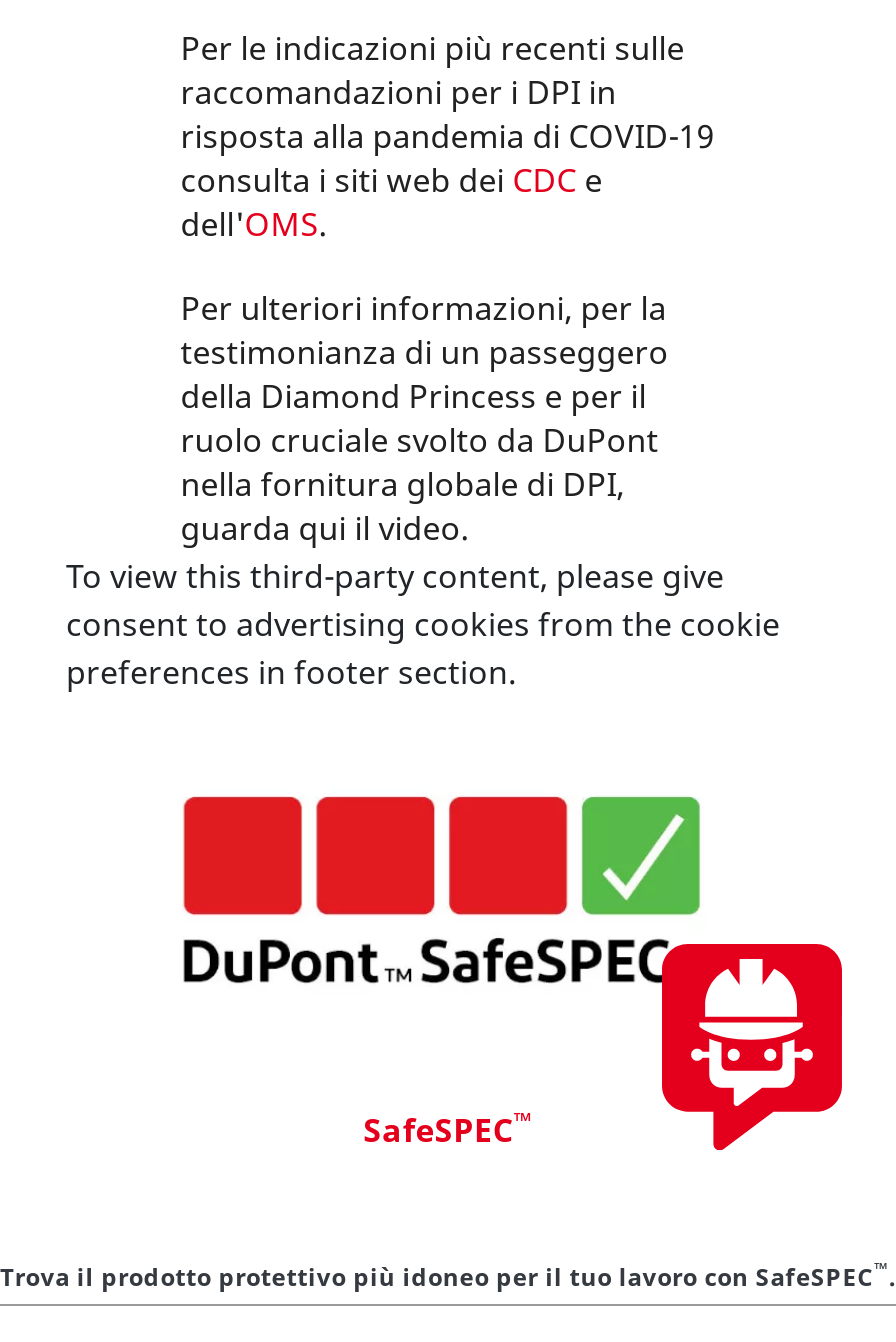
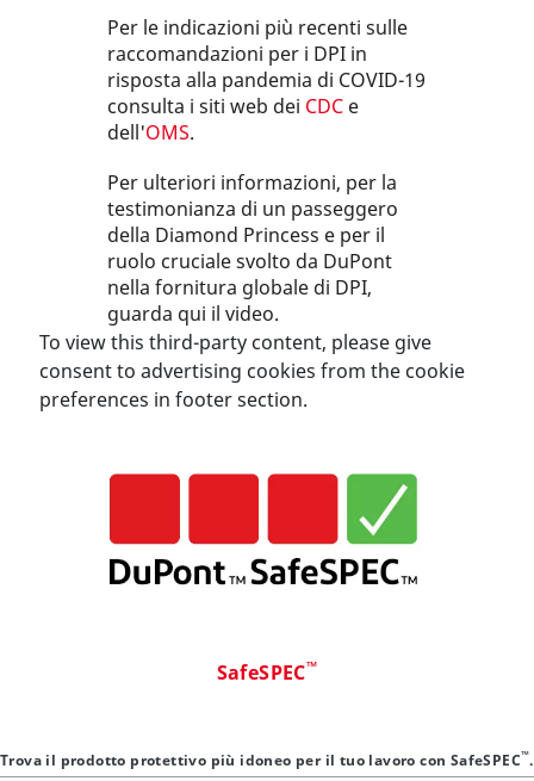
[660,942,844,1152] [image] -> none

